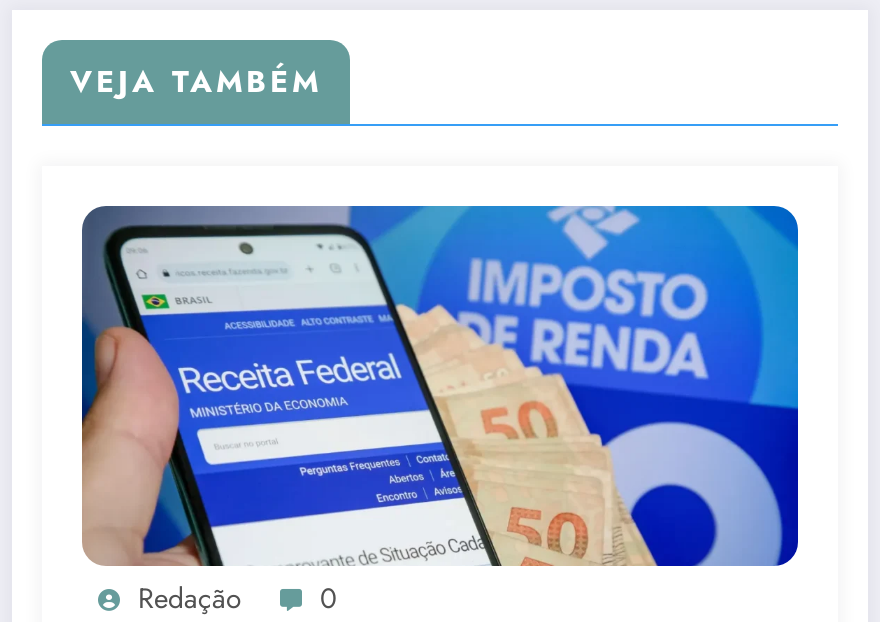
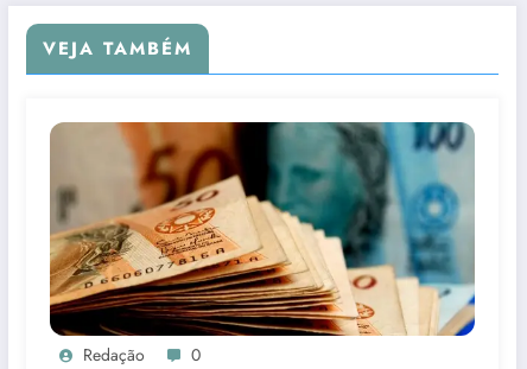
[80,204,800,568] [image] -> [49,121,476,337] [image]

